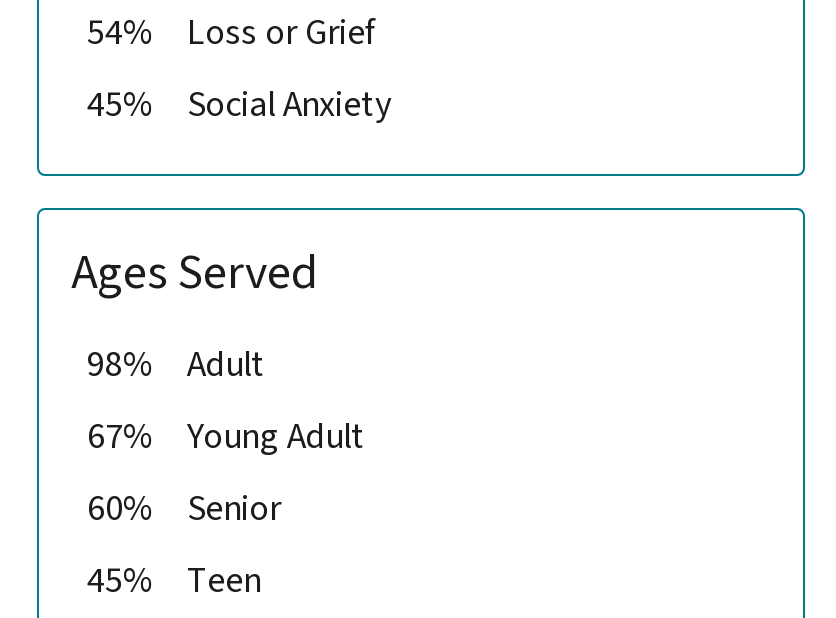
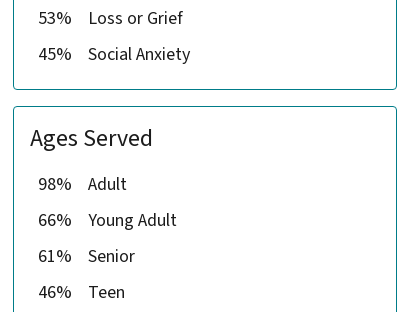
[87,8,377,58] 54% Loss or Grief -> [38,6,183,31] 53% Loss or Grief
[87,412,365,462] 67% Young Adult -> [38,208,177,233] 66% Young Adult
[87,484,281,534] 60% Senior -> [38,244,135,269] 61% Senior
[87,556,261,606] 45% Teen -> [38,280,125,305] 46% Teen

